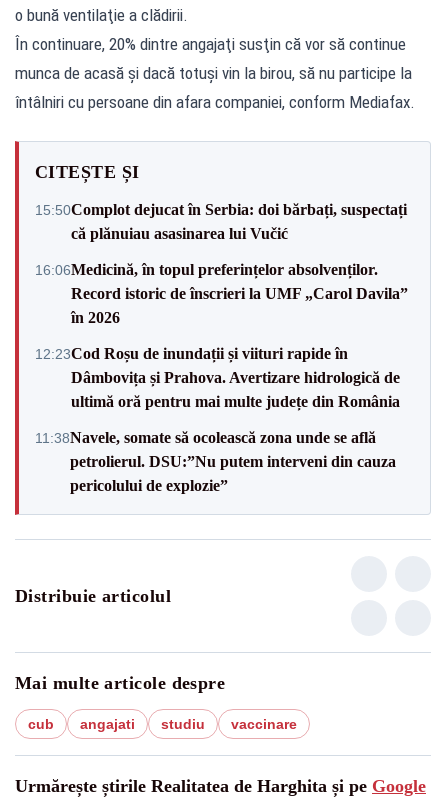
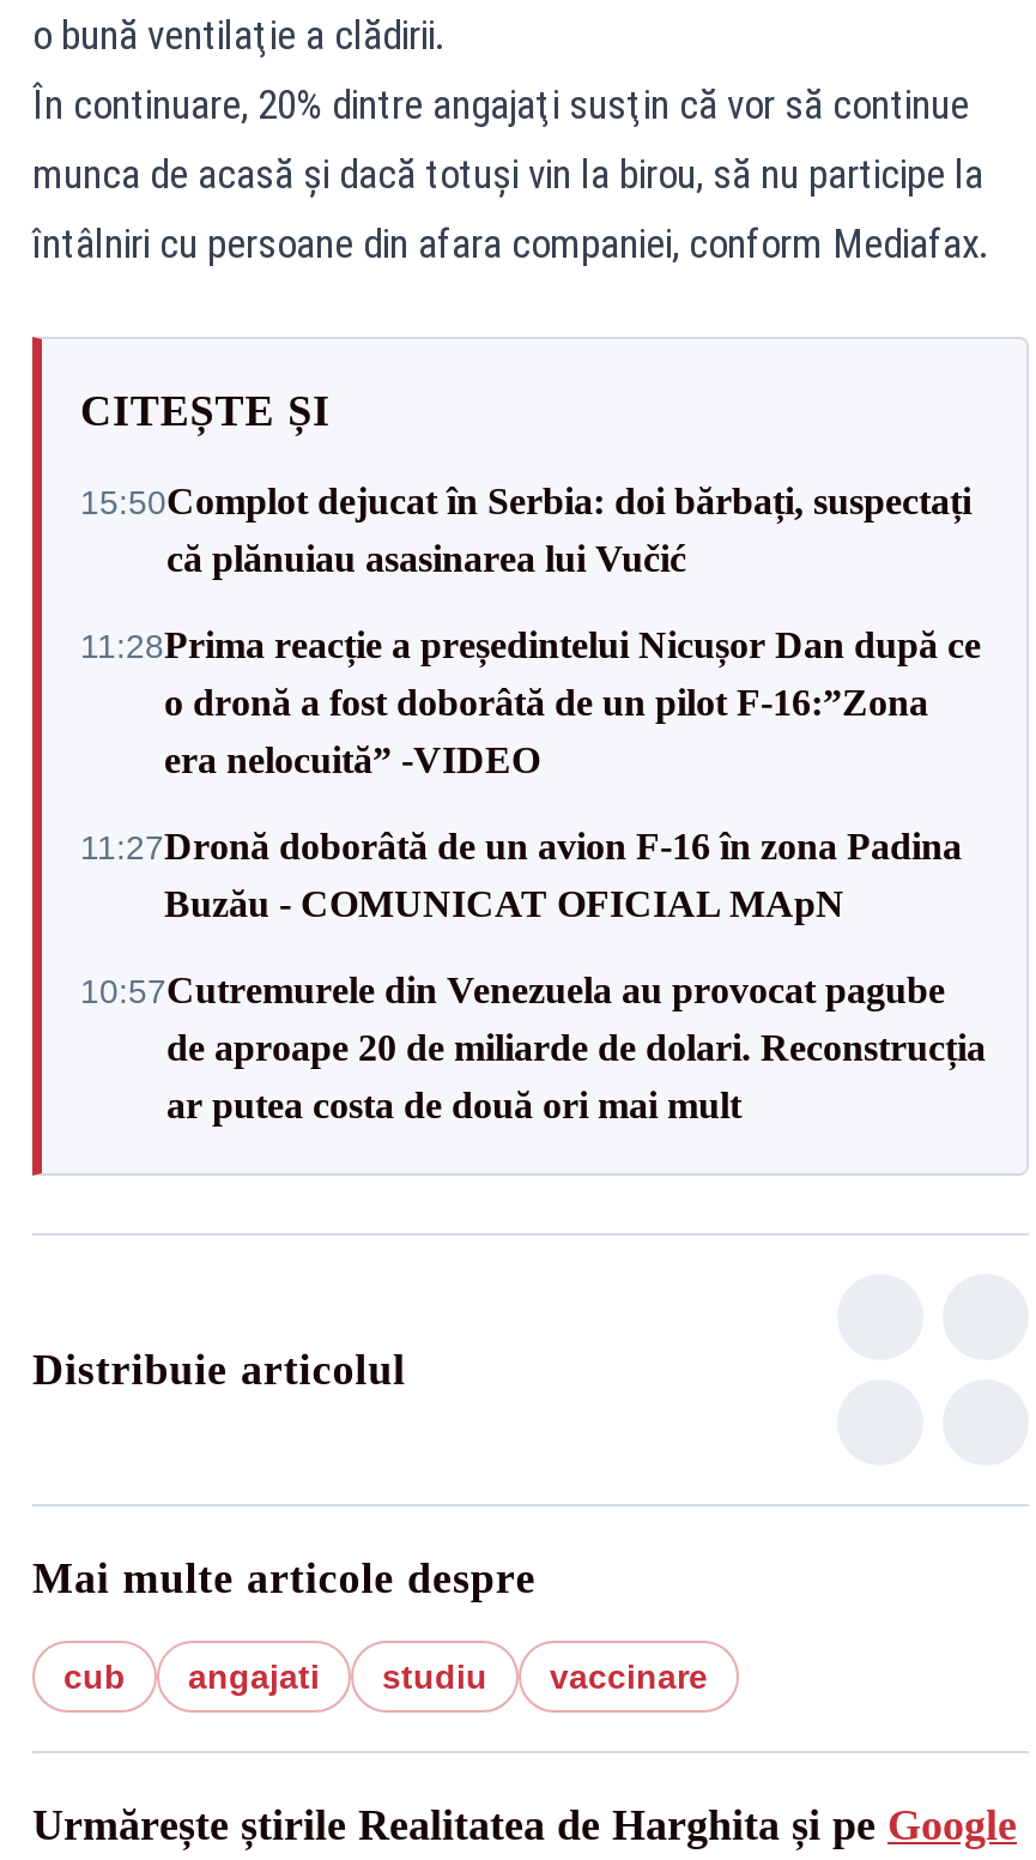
[35,260,408,325] 16:06Medicină, în topul preferințelor absolvenților. | Record istoric de înscrieri la UMF „Carol Davila” | în 2026 -> [80,624,981,780] 11:28Prima reacție a președintelui Nicușor Dan după ce | o dronă a fost doborâtă de un pilot F-16:”Zona | era nelocuită” -VIDEO
[35,344,400,409] 12:23Cod Roșu de inundații și viituri rapide în | Dâmbovița și Prahova. Avertizare hidrologică de | ultimă oră pentru mai multe județe din România -> [80,826,962,924] 11:27Dronă doborâtă de un avion F‑16 în zona Padina | Buzău - COMUNICAT OFICIAL MApN
[35,428,396,493] 11:38Navele, somate să ocolească zona unde se află | petrolierul. DSU:”Nu putem interveni din cauza | pericolului de explozie” -> [80,970,986,1125] 10:57Cutremurele din Venezuela au provocat pagube | de aproape 20 de miliarde de dolari. Reconstrucția | ar putea costa de două ori mai mult

